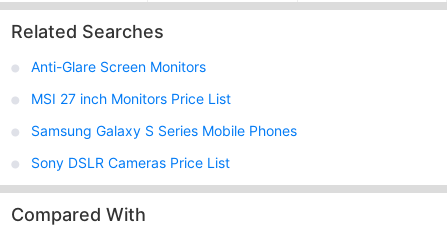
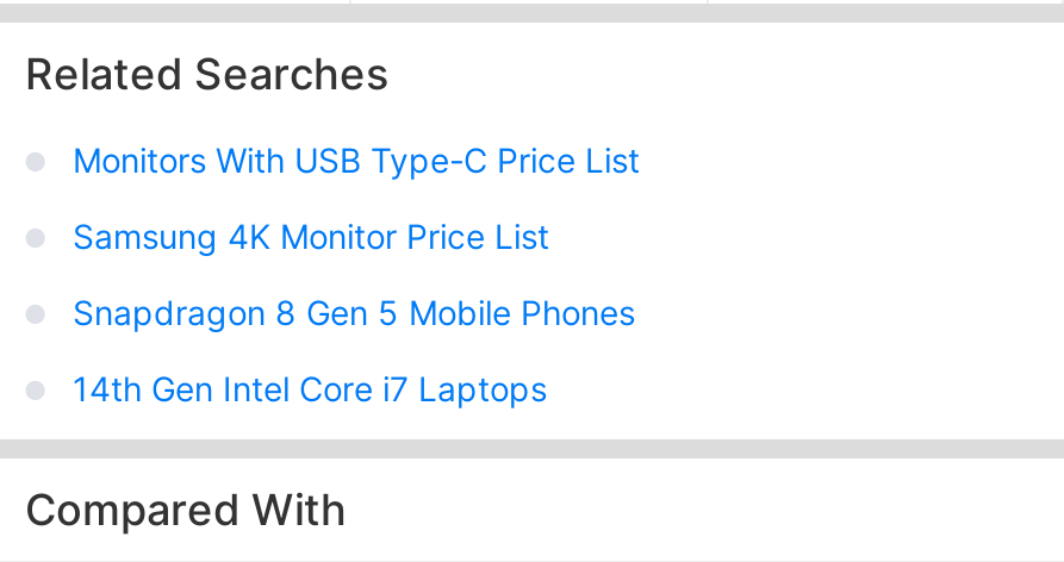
[31,58,206,75] Anti-Glare Screen Monitors -> [73,139,640,179] Monitors With USB Type-C Price List
[31,90,231,107] MSI 27 inch Monitors Price List -> [73,215,549,256] Samsung 4K Monitor Price List
[31,122,297,139] Samsung Galaxy S Series Mobile Phones -> [73,291,635,332] Snapdragon 8 Gen 5 Mobile Phones
[31,154,230,171] Sony DSLR Cameras Price List -> [73,367,547,408] 14th Gen Intel Core i7 Laptops

